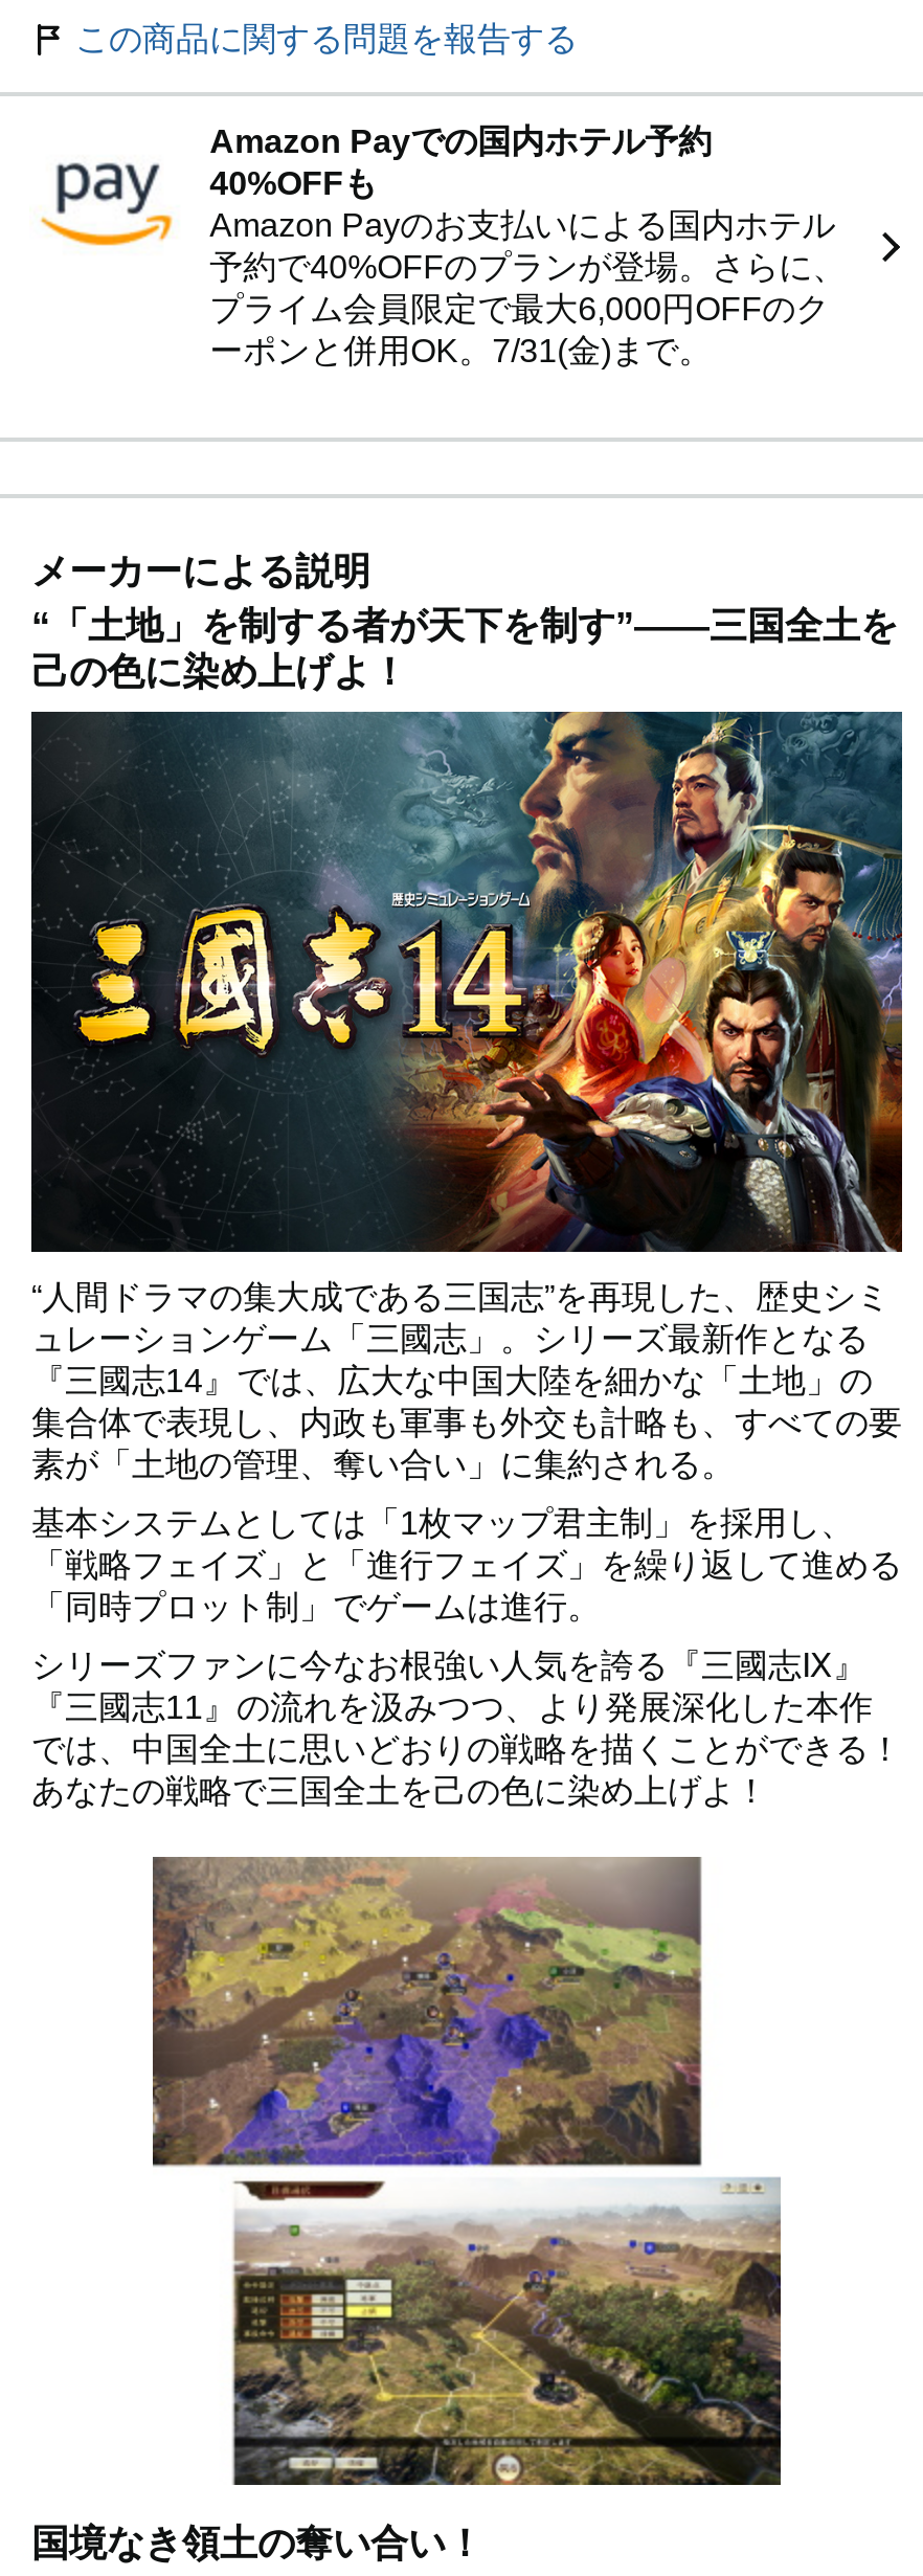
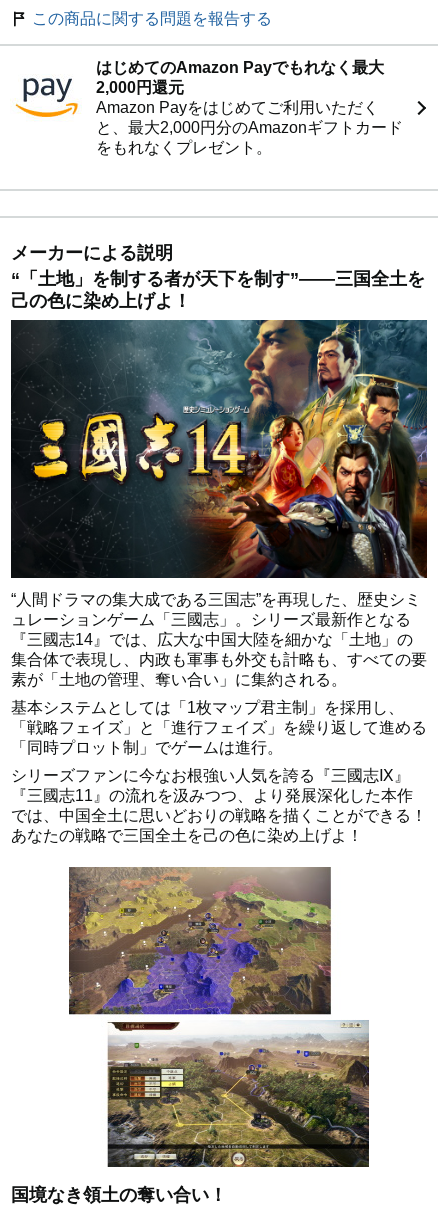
[210,124,846,369] Amazon Payでの国内ホテル予約 | 40%OFFも | Amazon Payのお支払いによる国内ホテル | 予約で40%OFFのプランが登場。さらに、 | プライム会員限定で最大6,000円OFFのク | ーポンと併用OK。7/31(金)まで。 -> [96,59,403,156] はじめてのAmazon Payでもれなく最大 | 2,000円還元 | Amazon Payをはじめてご利用いただく | と、最大2,000円分のAmazonギフトカード | をもれなくプレゼント。

